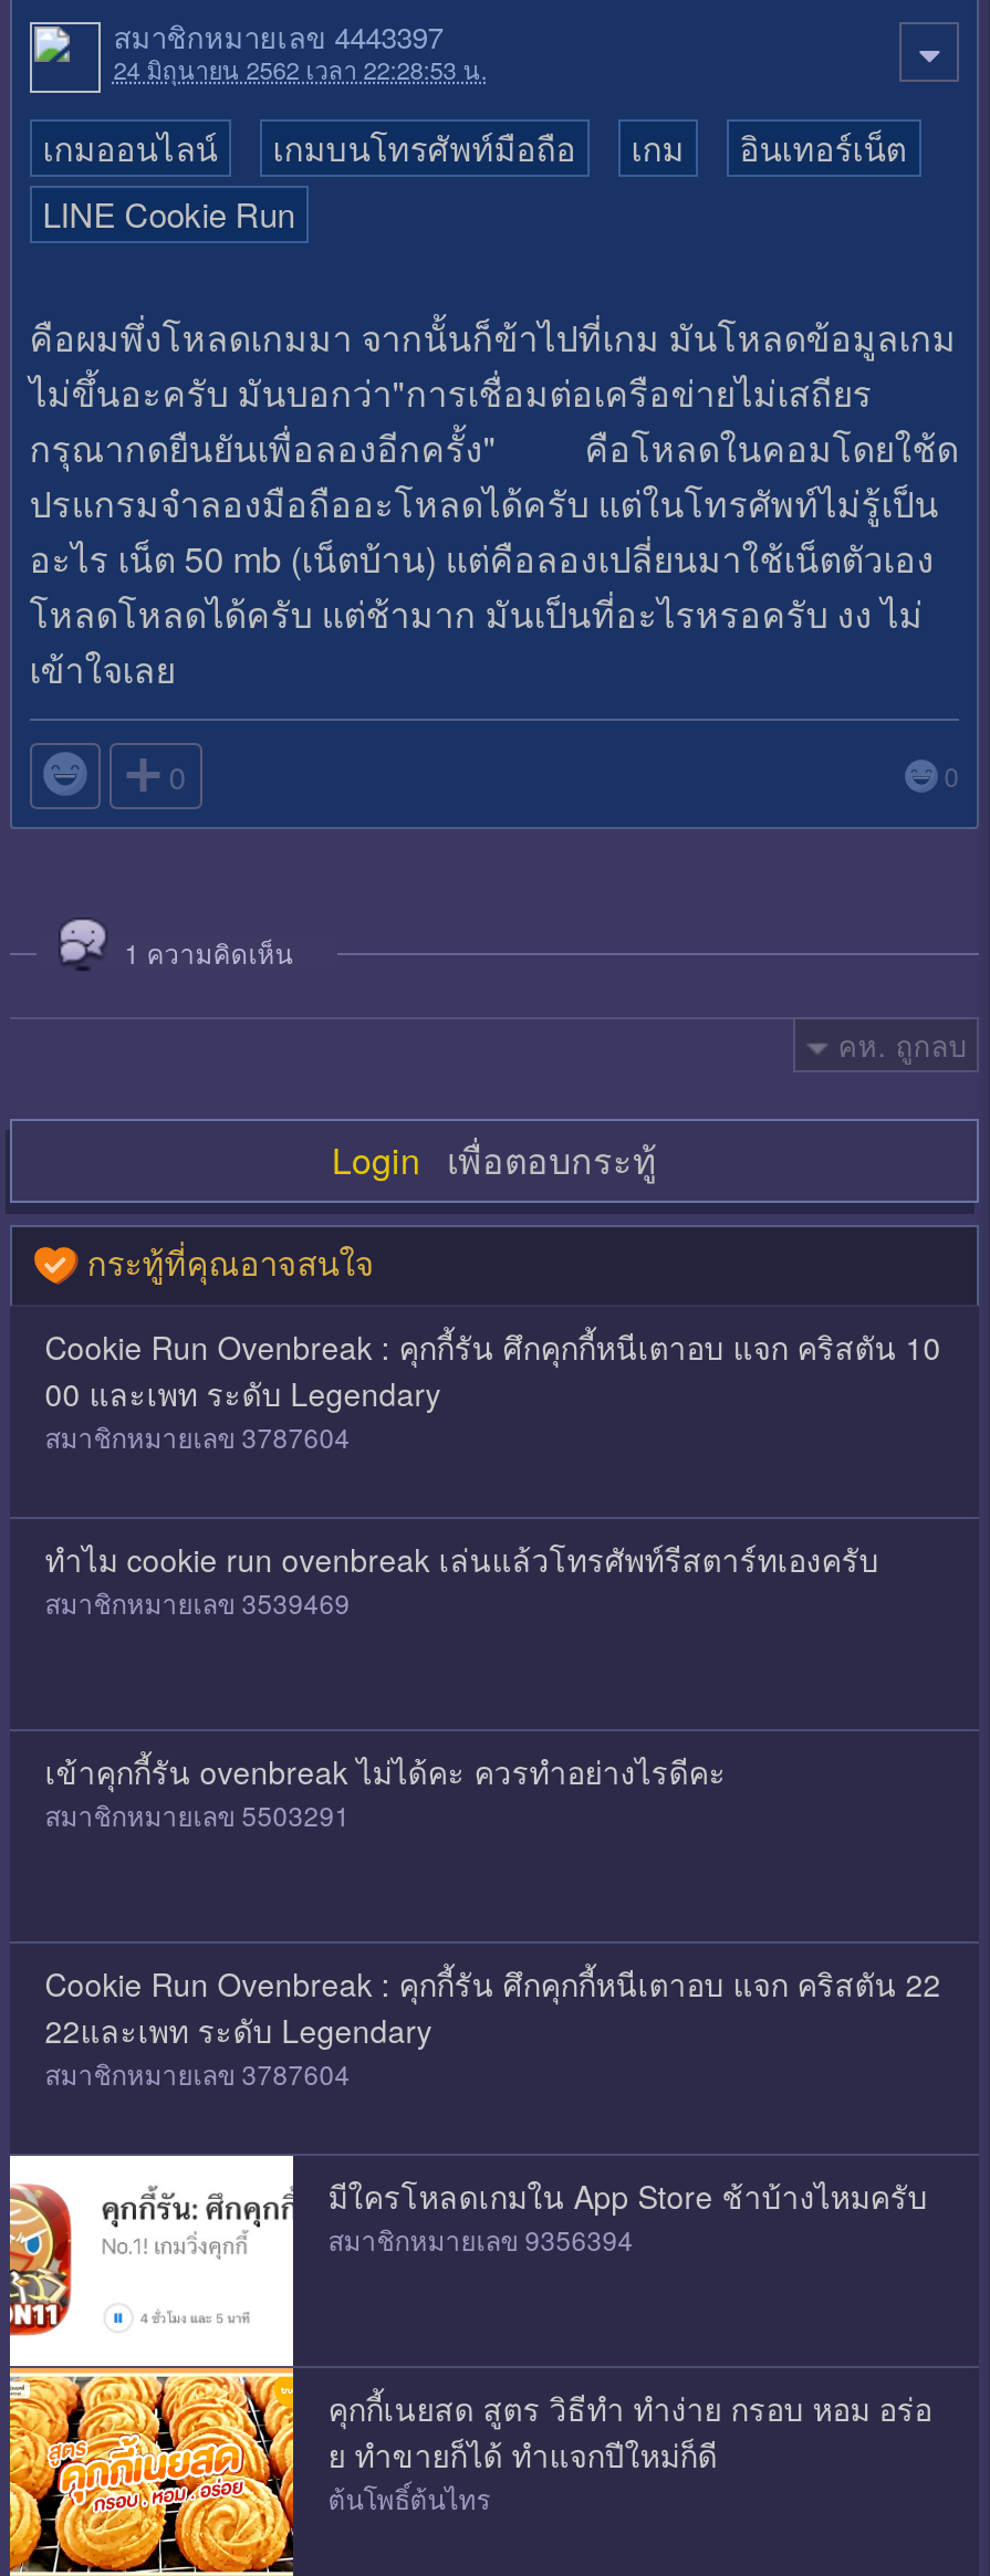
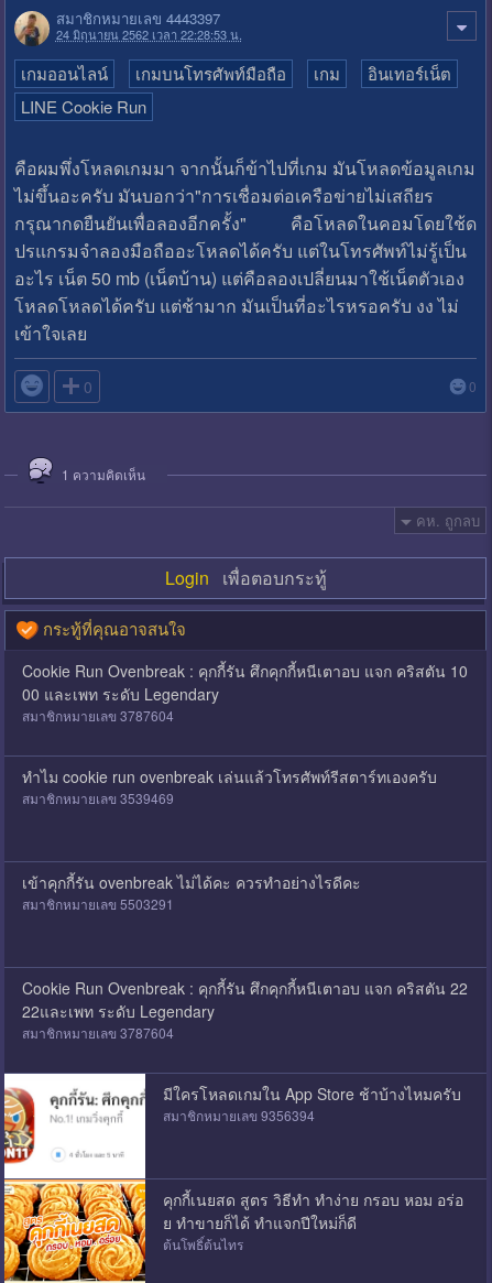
[28,20,103,95] [image] -> [14,11,50,46] [image]

